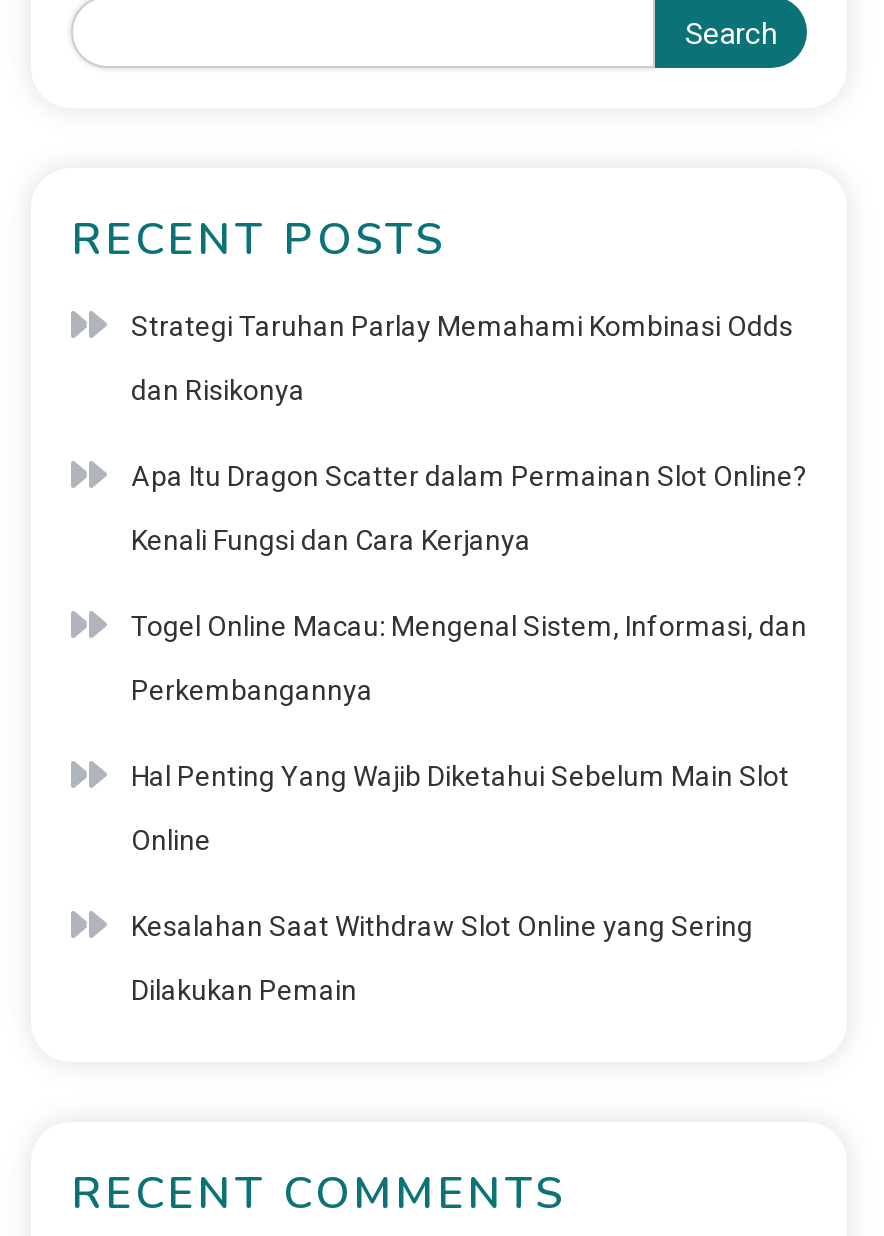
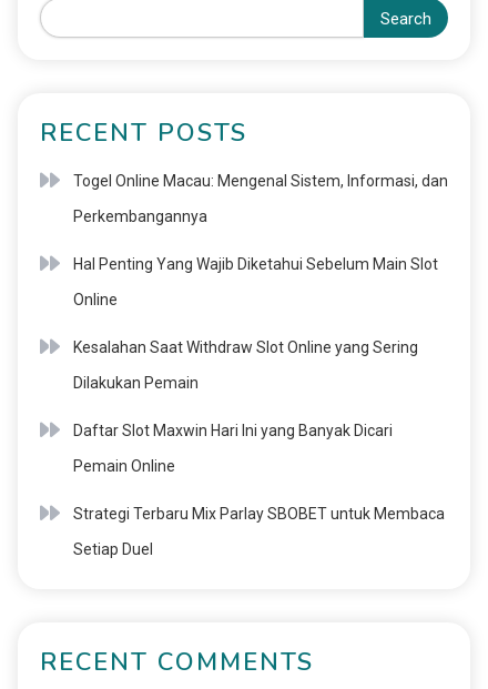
[131,310,807,556] Strategi Taruhan Parlay Memahami Kombinasi Odds | dan Risikonya | Apa Itu Dragon Scatter dalam Permainan Slot Online? | Kenali Fungsi dan Cara Kerjanya -> none
moved [131,610,807,1006] -> [73,172,448,392]: Togel Online Macau: Mengenal Sistem, Informasi, dan | Perkembangannya | Hal Penting Yang Wajib Diketahui Sebelum Main Slot | Online | Kesalahan Saat Withdraw Slot Online yang Sering | Dilakukan Pemain
none -> [73,421,445,558] Daftar Slot Maxwin Hari Ini yang Banyak Dicari | Pemain Online | Strategi Terbaru Mix Parlay SBOBET untuk Membaca | Setiap Duel

